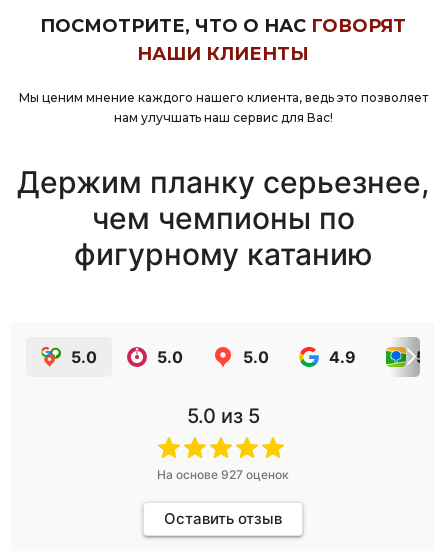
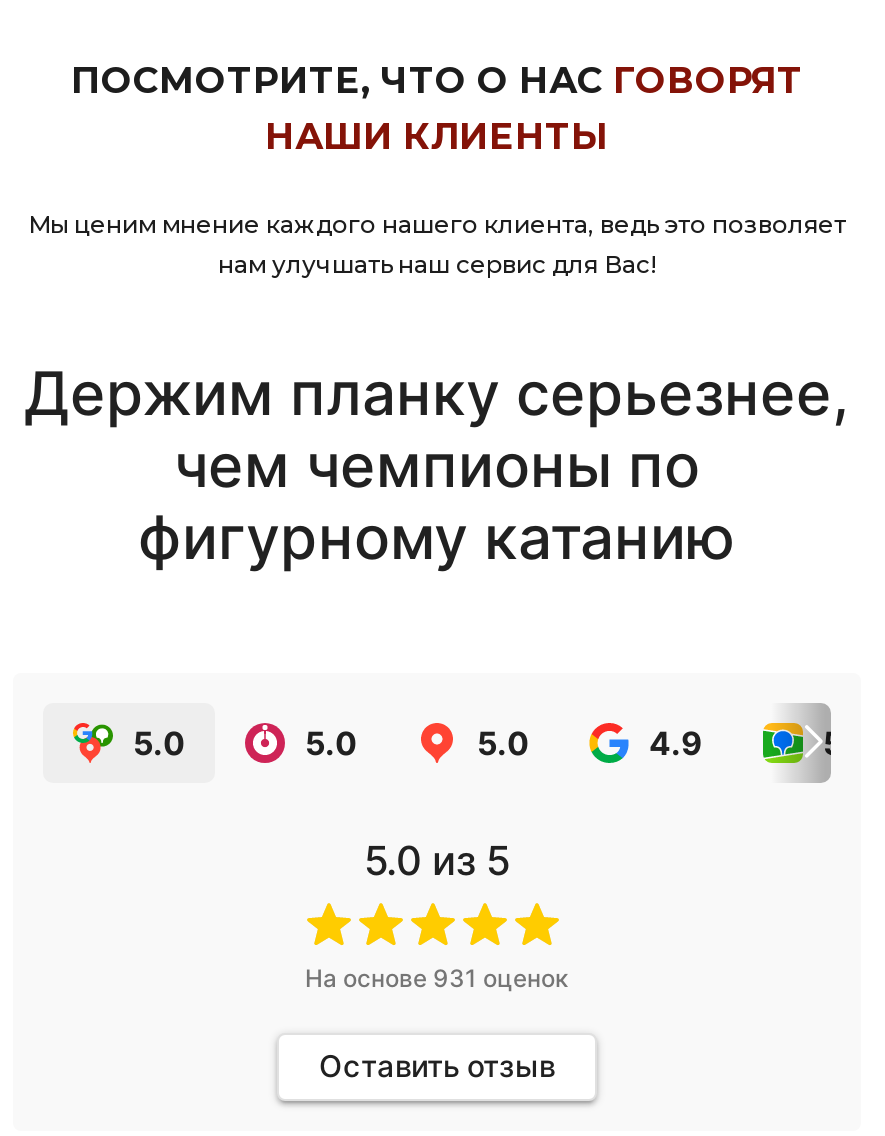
[157,467,289,482] На основе 927 оценок -> [305,963,569,993] На основе 931 оценок

